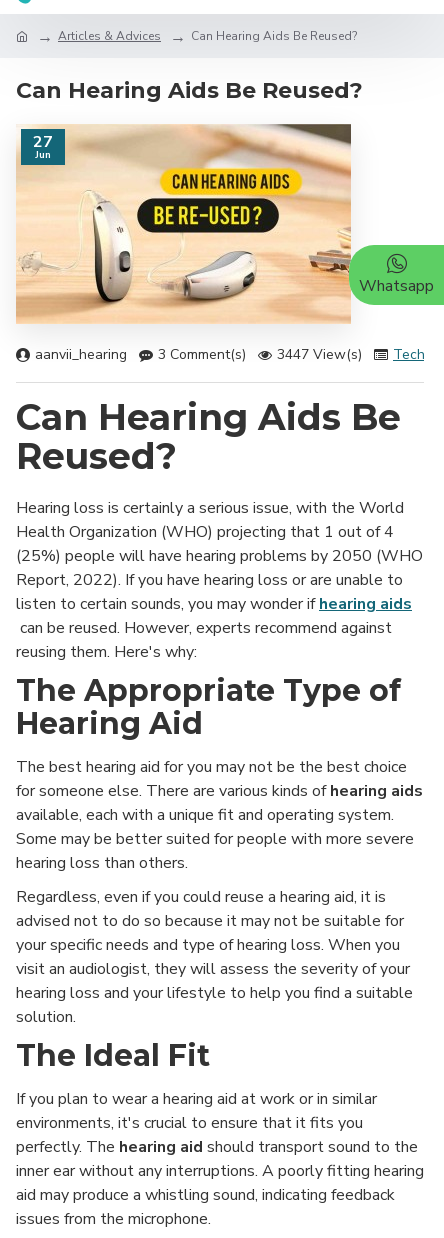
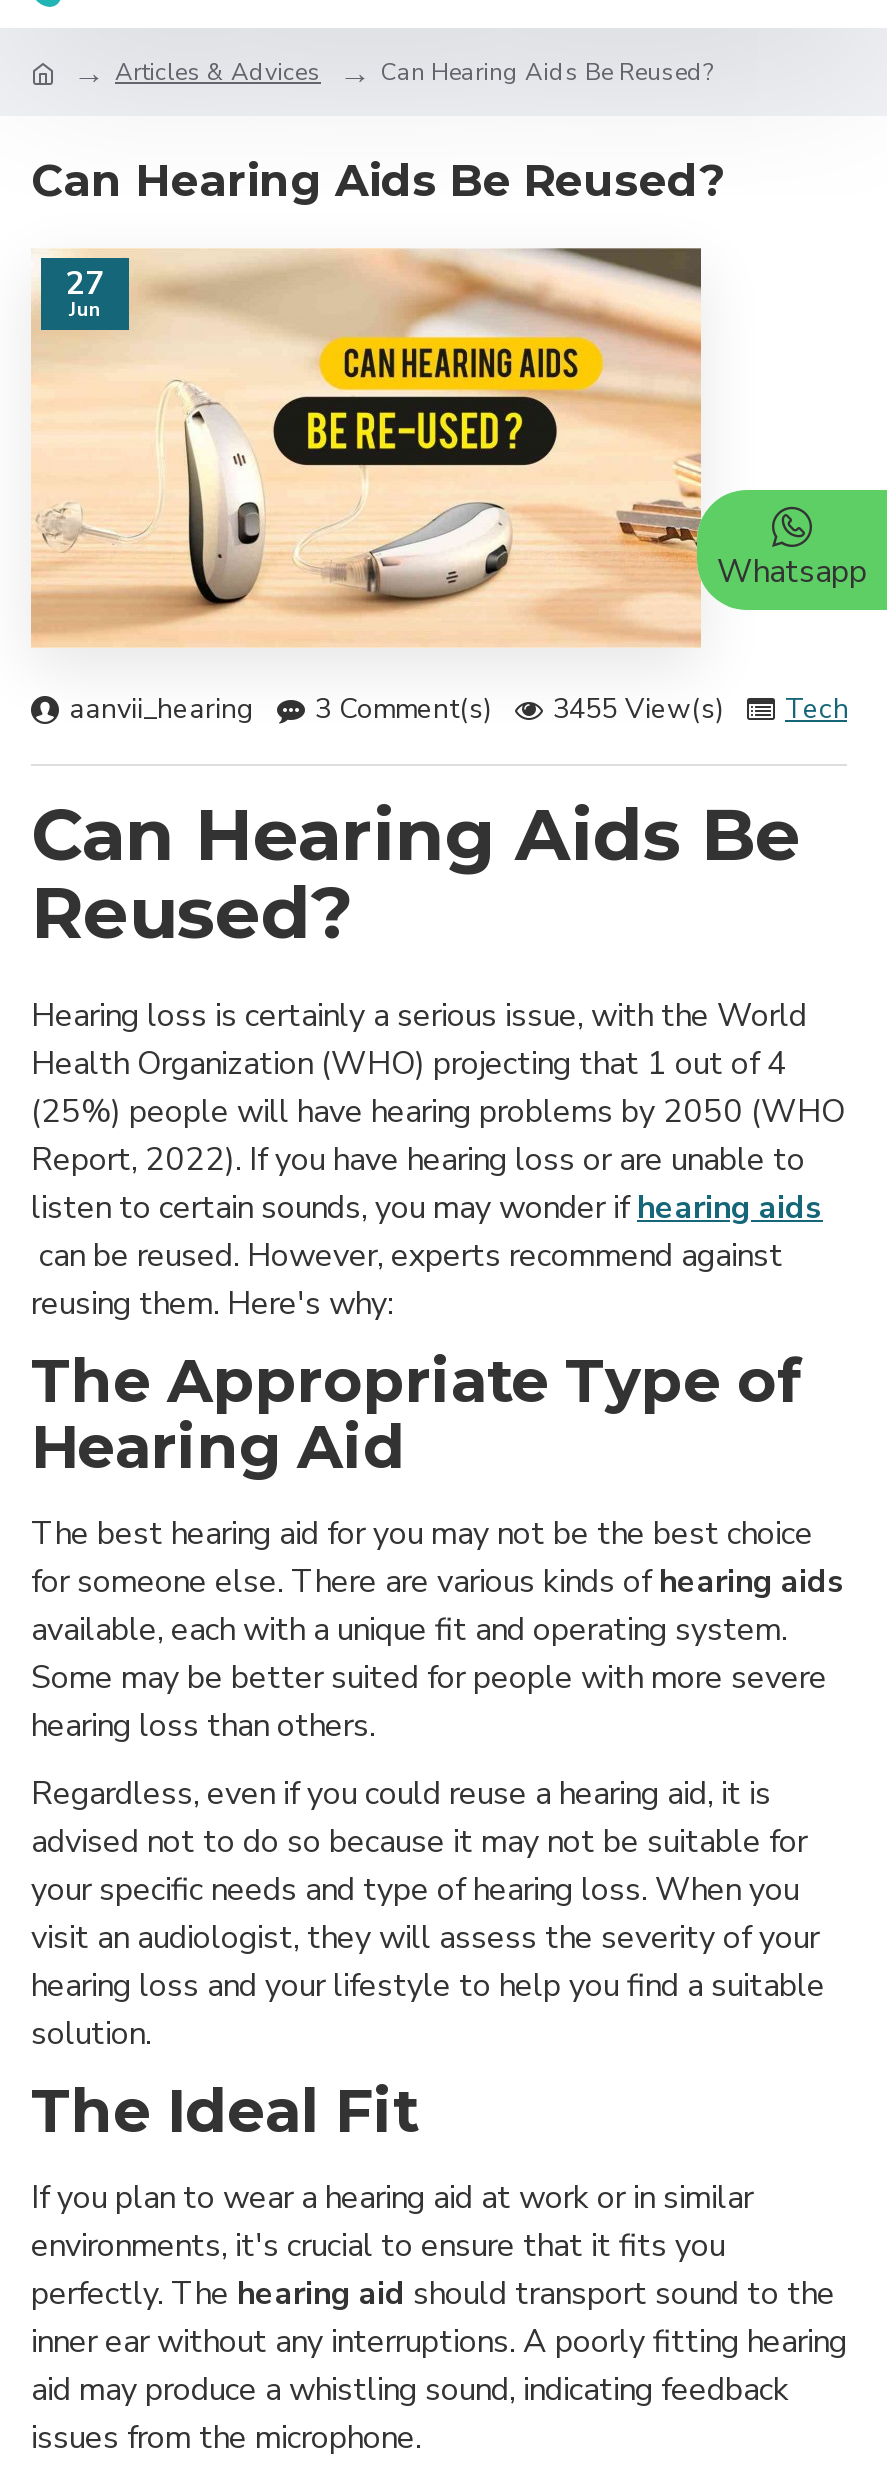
[277,345,362,364] 3447 View(s) -> [553,690,723,728] 3455 View(s)

